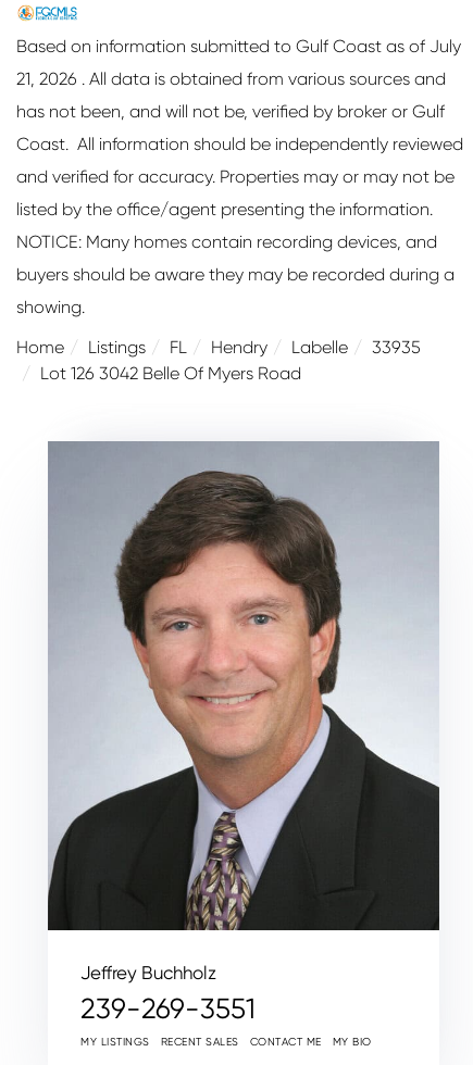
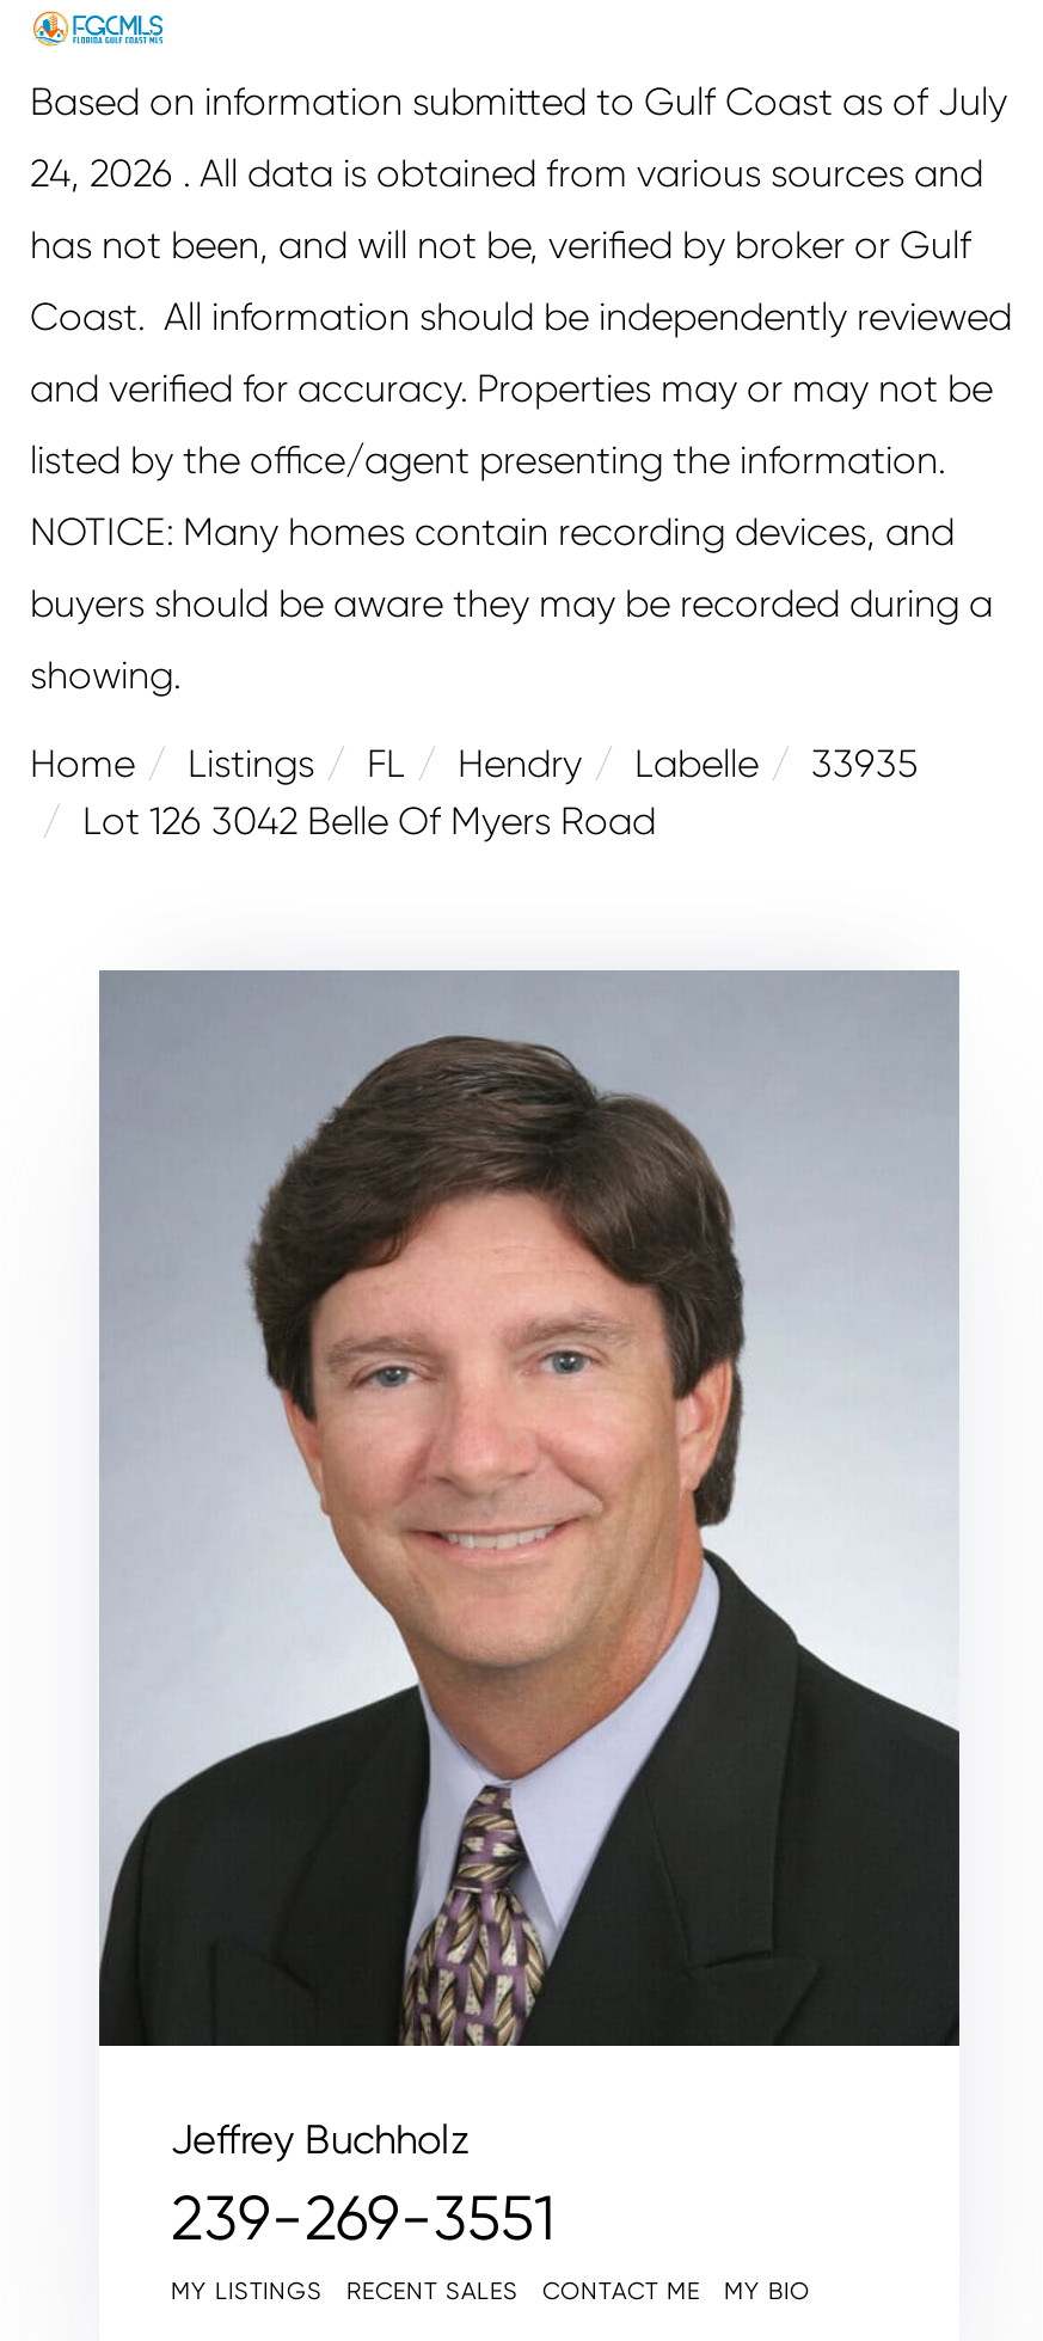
[16,68,446,89] 21, 2026 . All data is obtained from various sources and -> [30,150,983,196] 24, 2026 . All data is obtained from various sources and

